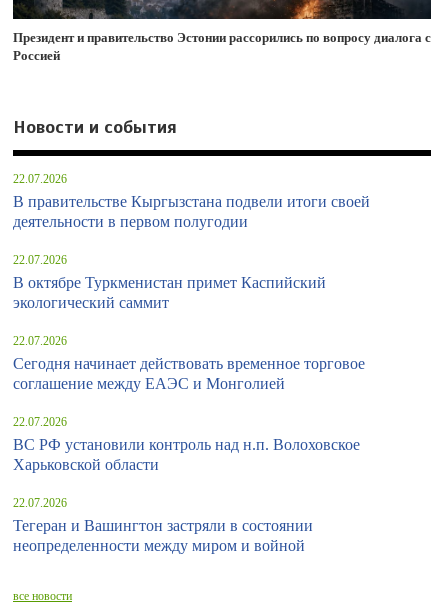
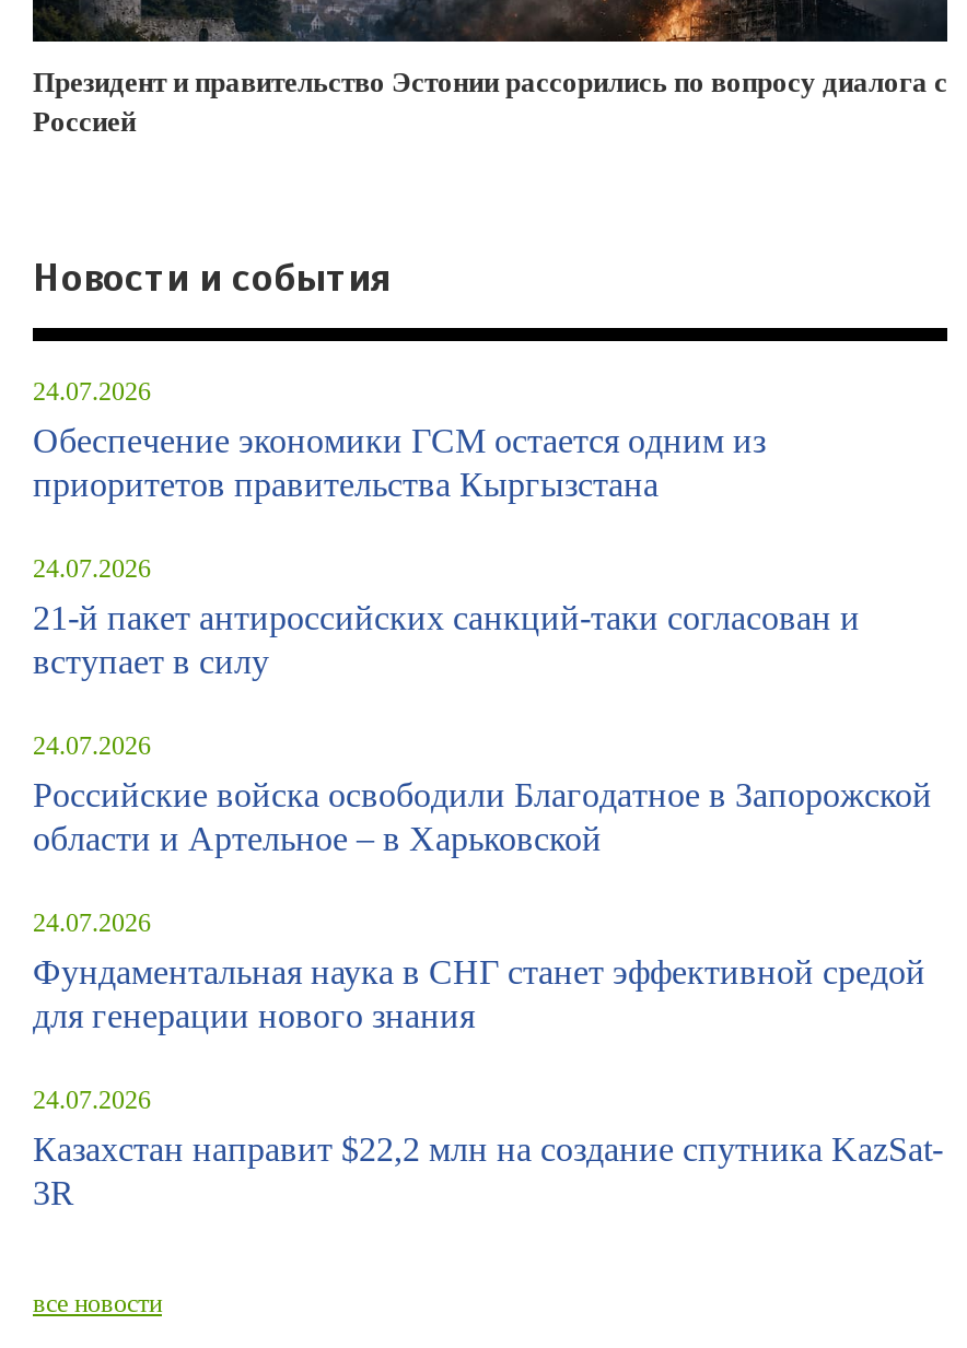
[13,172,370,230] 22.07.2026 | В правительстве Кыргызстана подвели итоги своей | деятельности в первом полугодии -> [33,377,766,504] 24.07.2026 | Обеспечение экономики ГСМ остается одним из | приоритетов правительства Кыргызстана
[13,253,326,311] 22.07.2026 | В октябре Туркменистан примет Каспийский | экологический саммит -> [33,554,860,681] 24.07.2026 | 21-й пакет антироссийских санкций-таки согласован и | вступает в силу
[13,334,365,392] 22.07.2026 | Сегодня начинает действовать временное торговое | соглашение между ЕАЭС и Монголией -> [33,731,932,858] 24.07.2026 | Российские войска освободили Благодатное в Запорожской | области и Артельное – в Харьковской
[13,415,360,473] 22.07.2026 | ВС РФ установили контроль над н.п. Волоховское | Харьковской области -> [33,908,925,1035] 24.07.2026 | Фундаментальная наука в СНГ станет эффективной средой | для генерации нового знания
[13,496,313,554] 22.07.2026 | Тегеран и Вашингтон застряли в состоянии | неопределенности между миром и войной -> [33,1085,943,1212] 24.07.2026 | Казахстан направит $22,2 млн на создание спутника KazSat- | 3R

